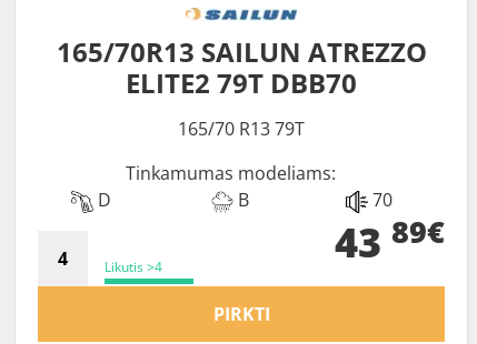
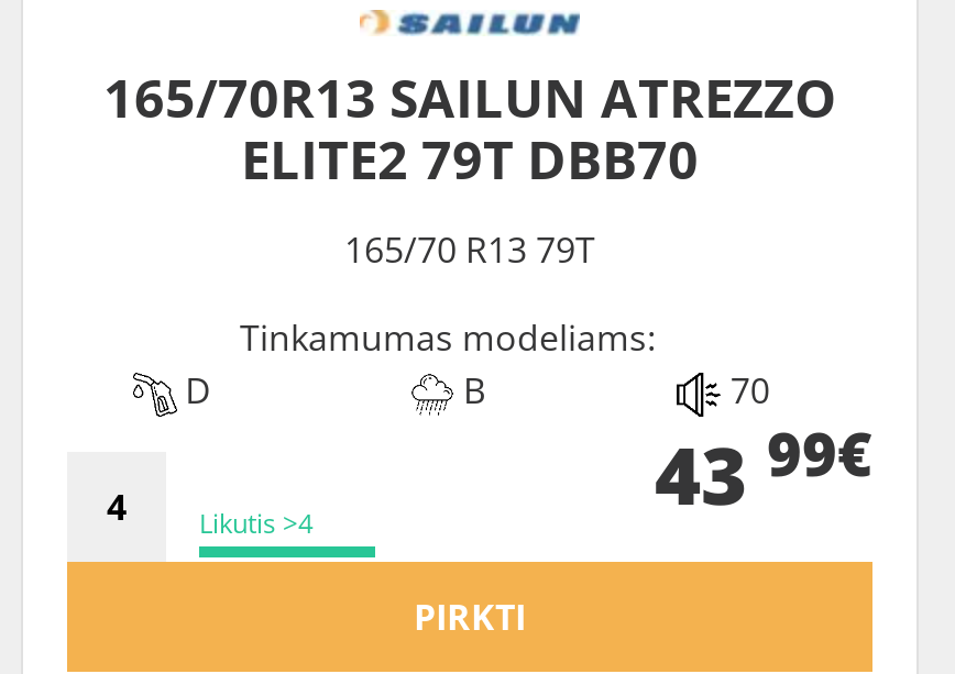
[335,211,445,270] 43 89€ -> [655,412,872,529] 43 99€

